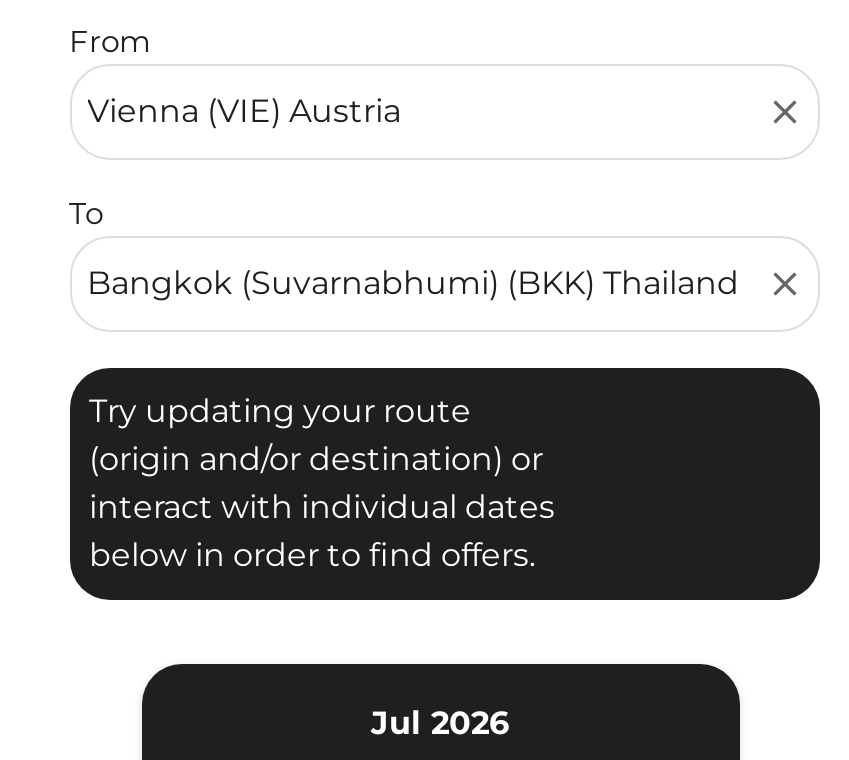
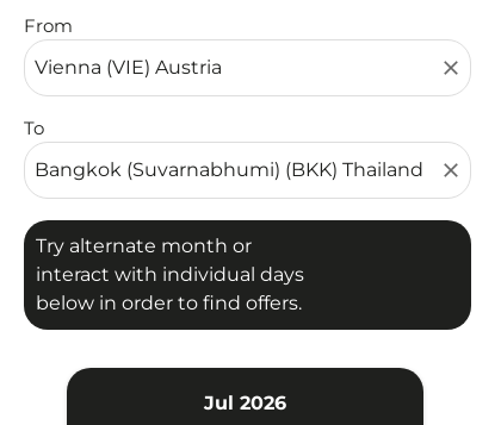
[89,392,555,526] Try updating your route | (origin and/or destination) or | interact with individual dates -> [35,235,304,286] Try alternate month or | interact with individual days

